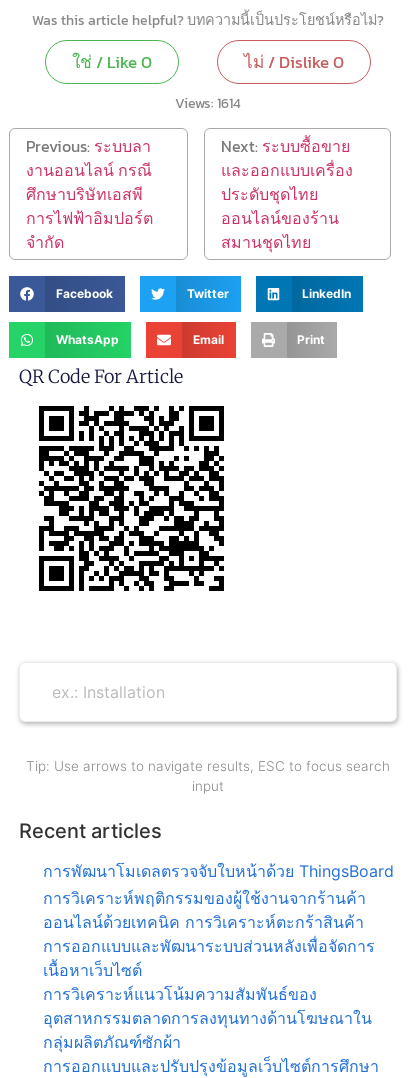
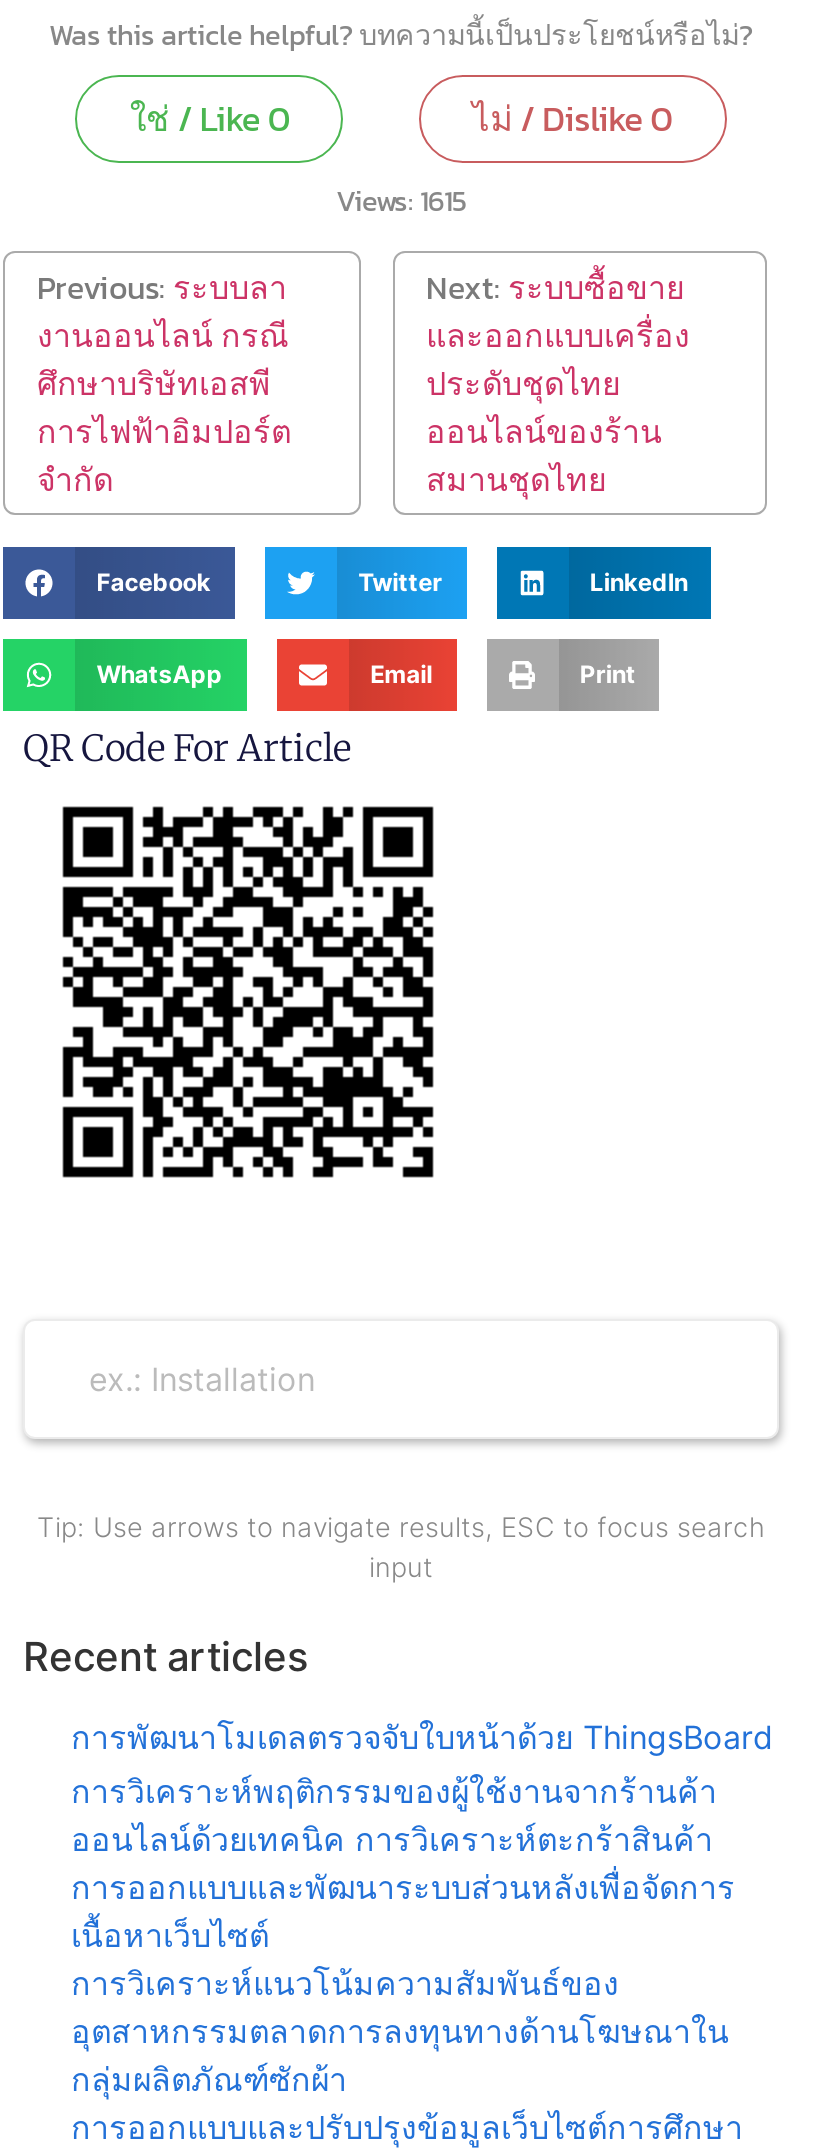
[175,92,241,114] Views: 1614 -> [336,179,466,223] Views: 1615

